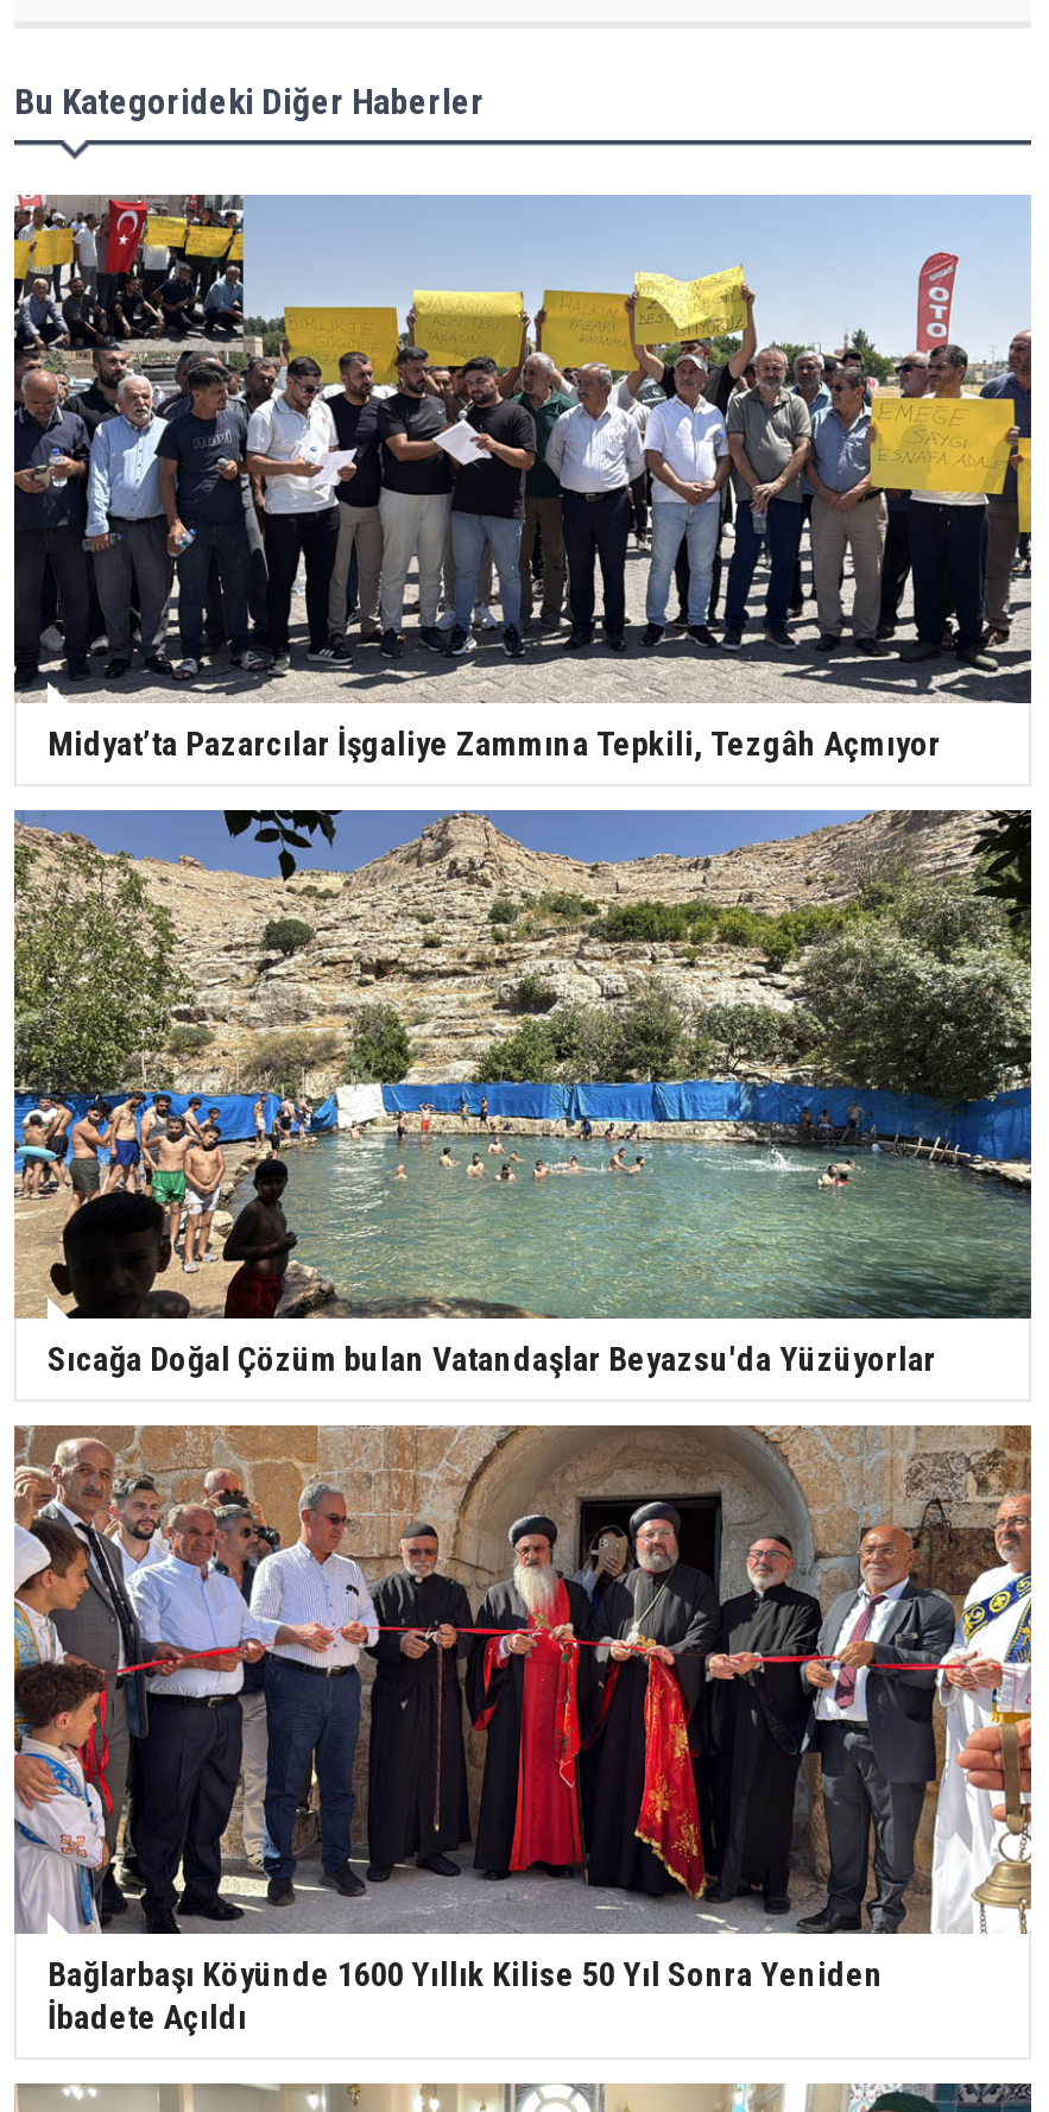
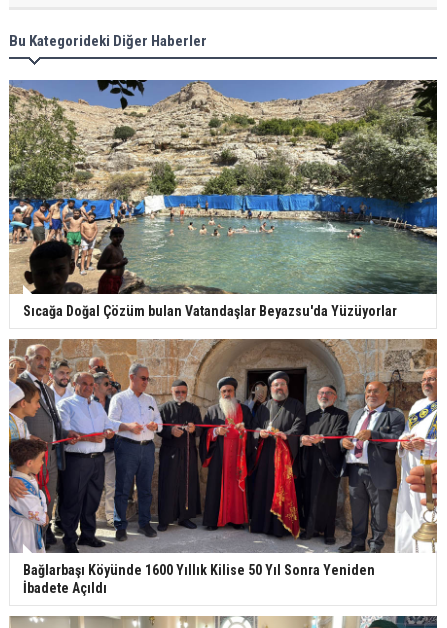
[12,192,1034,762] [image] | Midyat’ta Pazarcılar İşgaliye Zammına Tepkili, Tezgâh Açmıyor -> none

